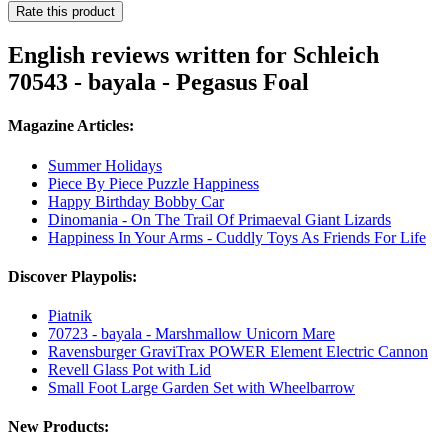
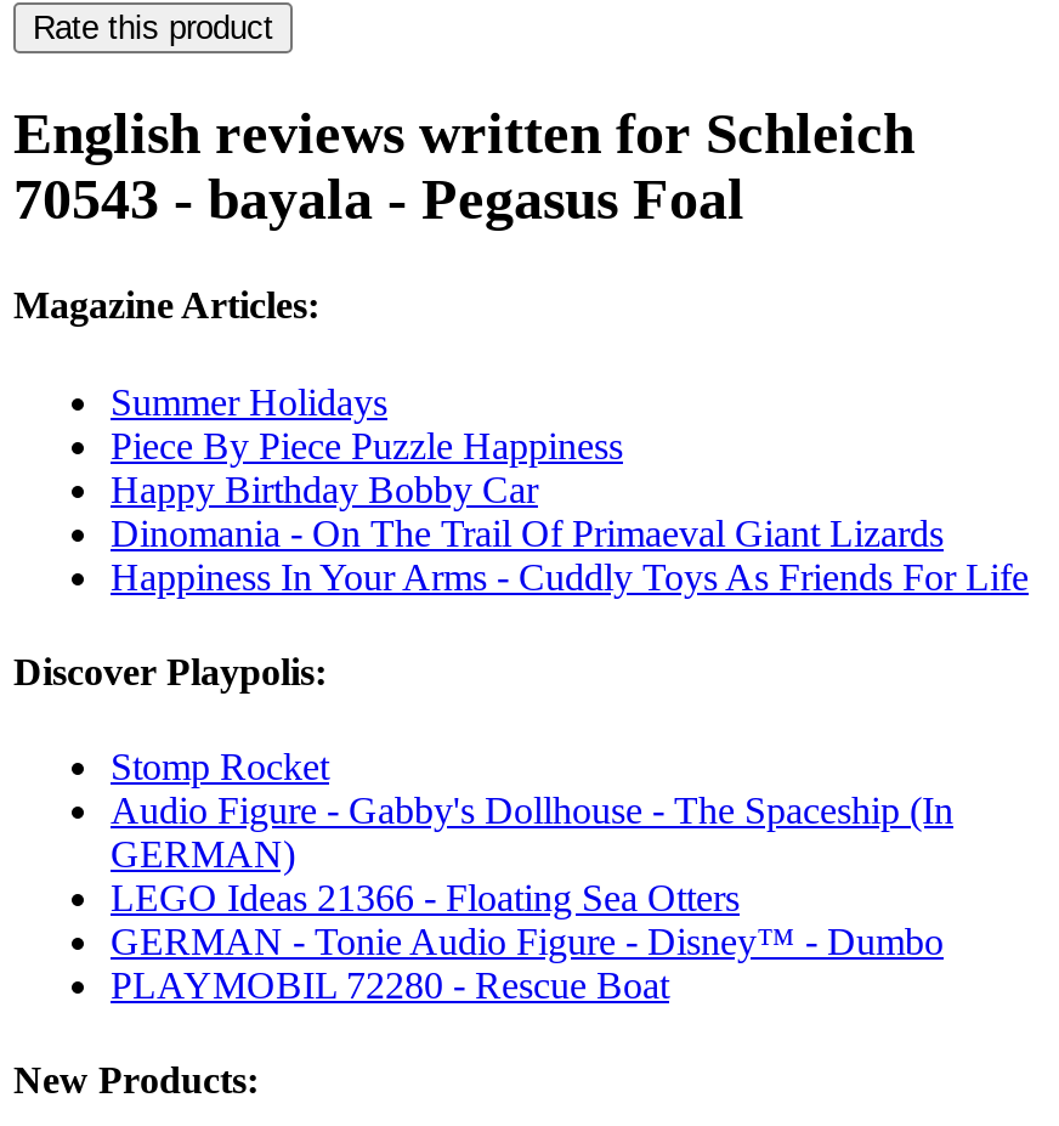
[48,307,428,396] Piatnik | 70723 - bayala - Marshmallow Unicorn Mare | Ravensburger GraviTrax POWER Element Electric Cannon | Revell Glass Pot with Lid | Small Foot Large Garden Set with Wheelbarrow -> [111,746,953,1006] Stomp Rocket | Audio Figure - Gabby's Dollhouse - The Spaceship (In | GERMAN) | LEGO Ideas 21366 - Floating Sea Otters | GERMAN - Tonie Audio Figure - Disney™ - Dumbo | PLAYMOBIL 72280 - Rescue Boat

